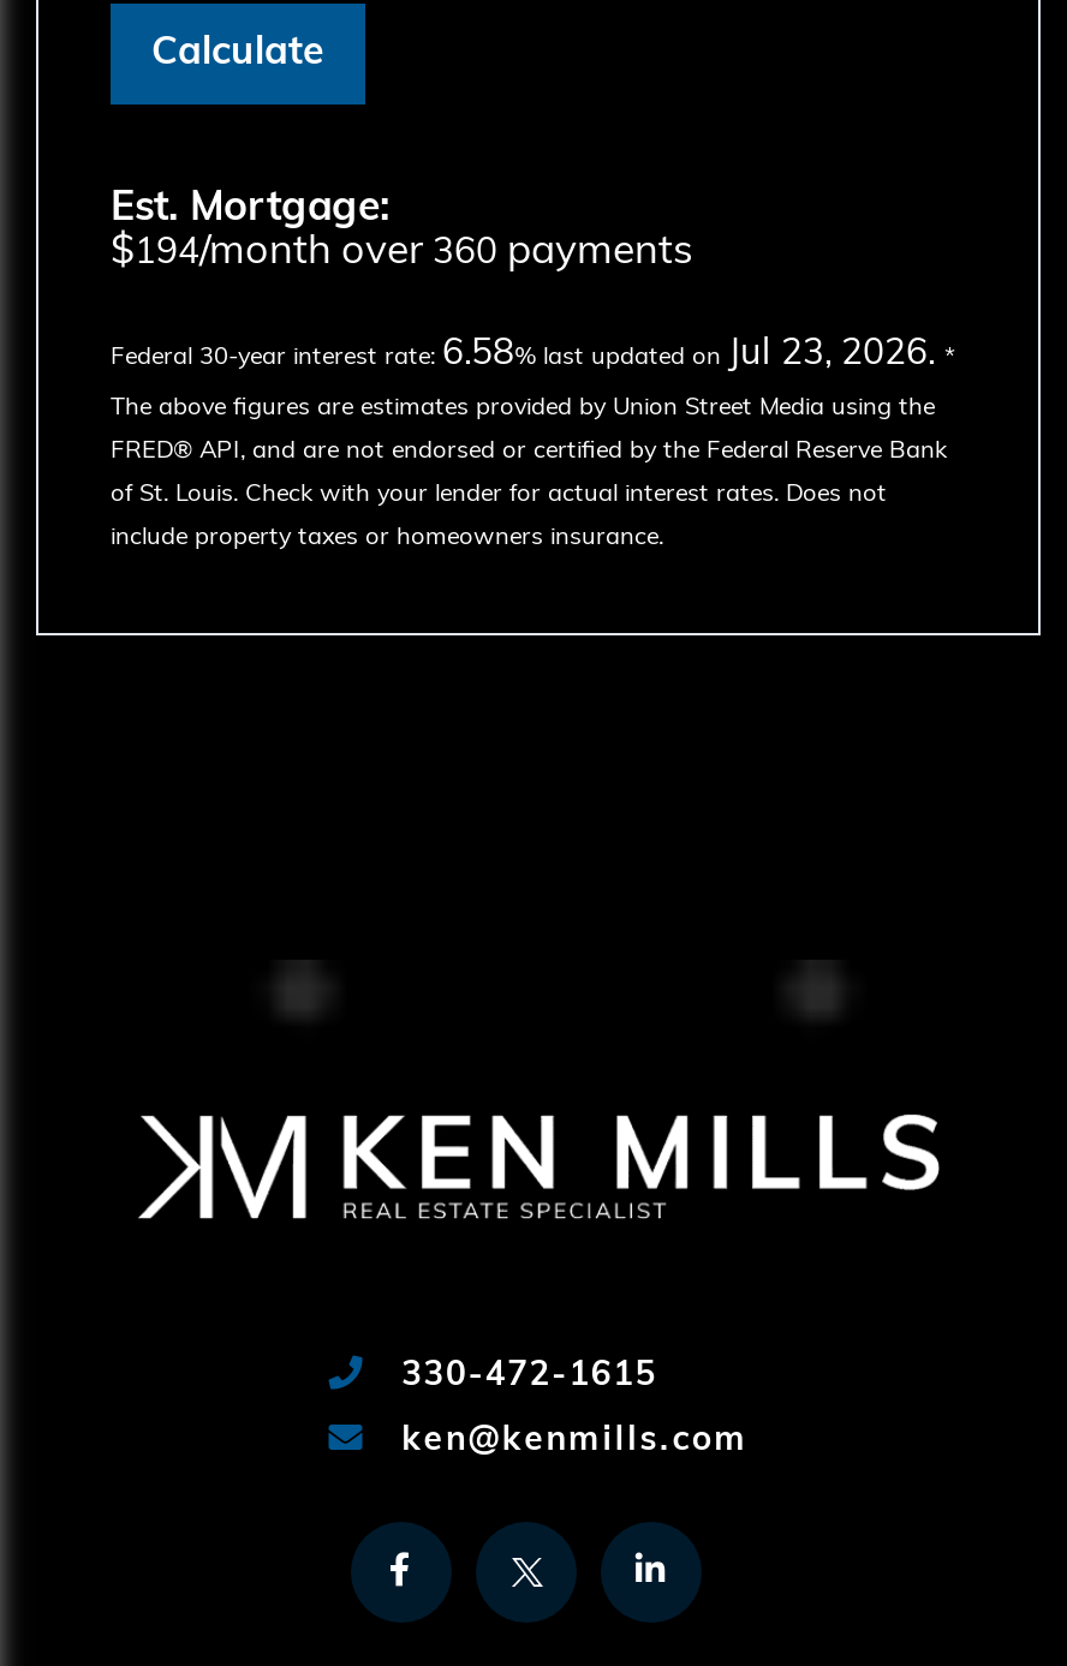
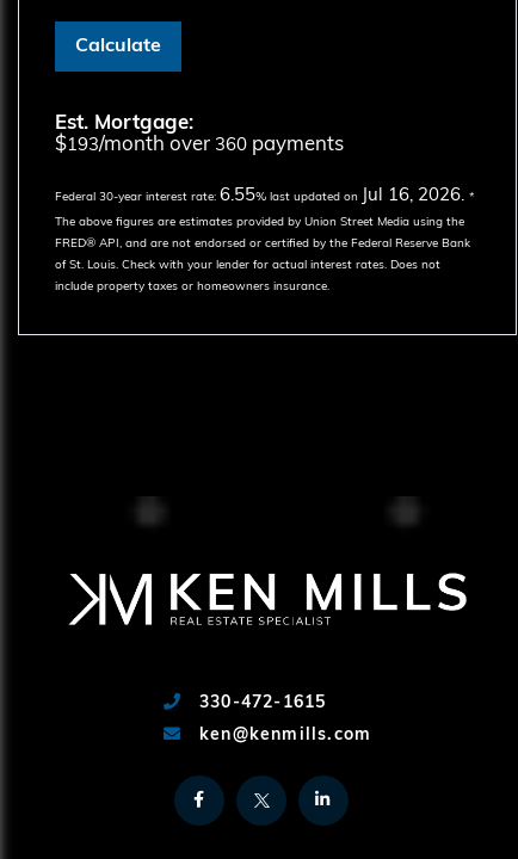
[111,232,692,273] $194/month over 360 payments -> [55,135,344,155] $193/month over 360 payments
[111,338,956,374] Federal 30-year interest rate: 6.58% last updated on Jul 23, 2026. * -> [55,187,475,205] Federal 30-year interest rate: 6.55% last updated on Jul 16, 2026. *

